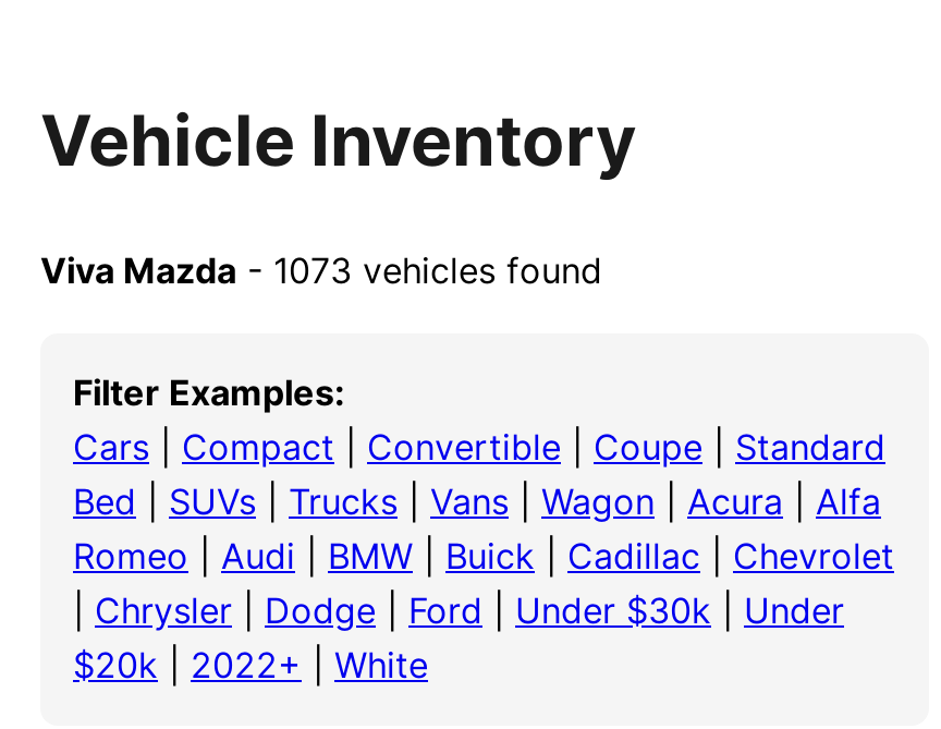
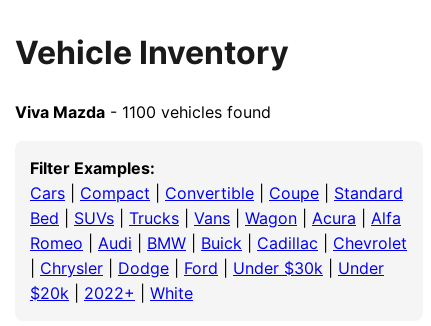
[40,248,602,292] Viva Mazda - 1073 vehicles found -> [15,102,271,122] Viva Mazda - 1100 vehicles found

